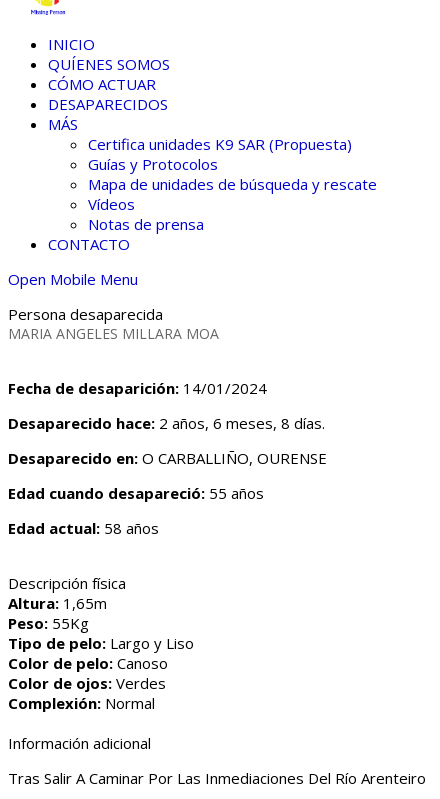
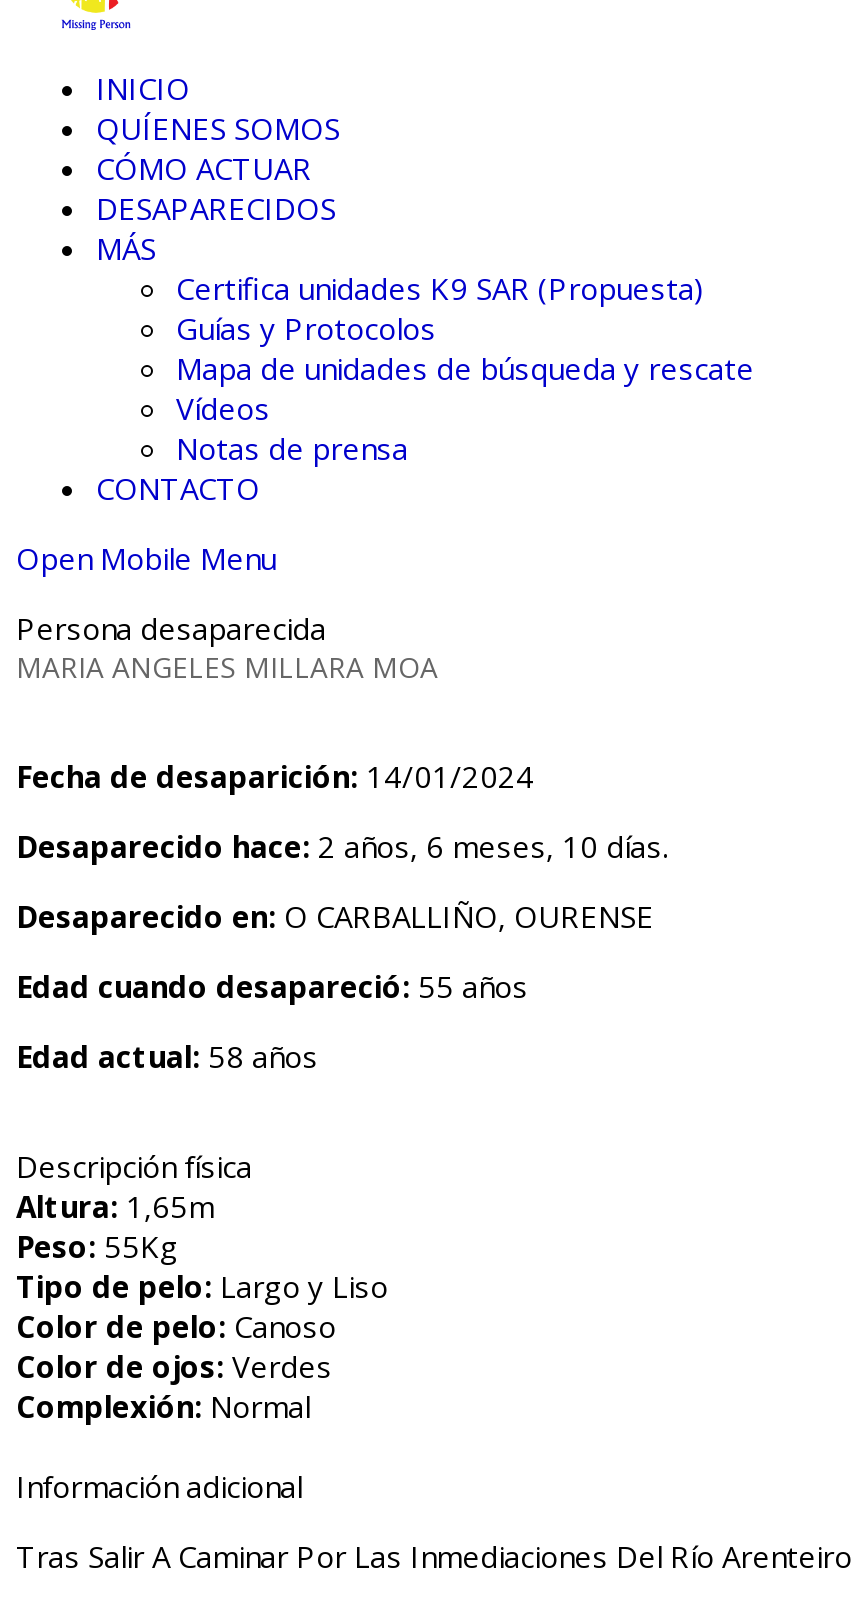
[8,413,325,433] Desaparecido hace: 2 años, 6 meses, 8 días. -> [16,827,668,867] Desaparecido hace: 2 años, 6 meses, 10 días.

